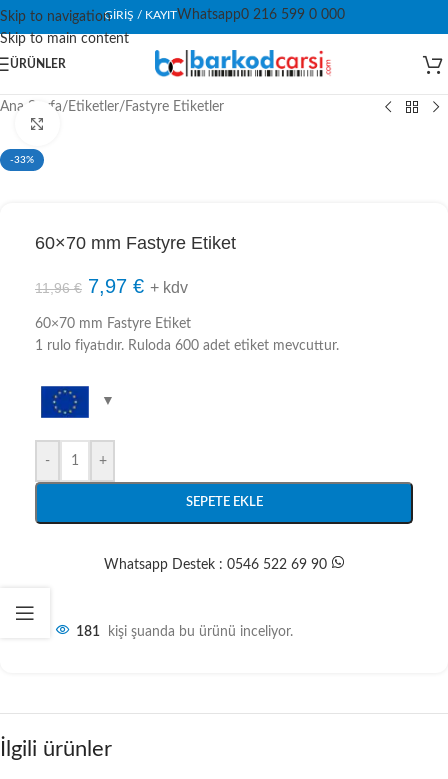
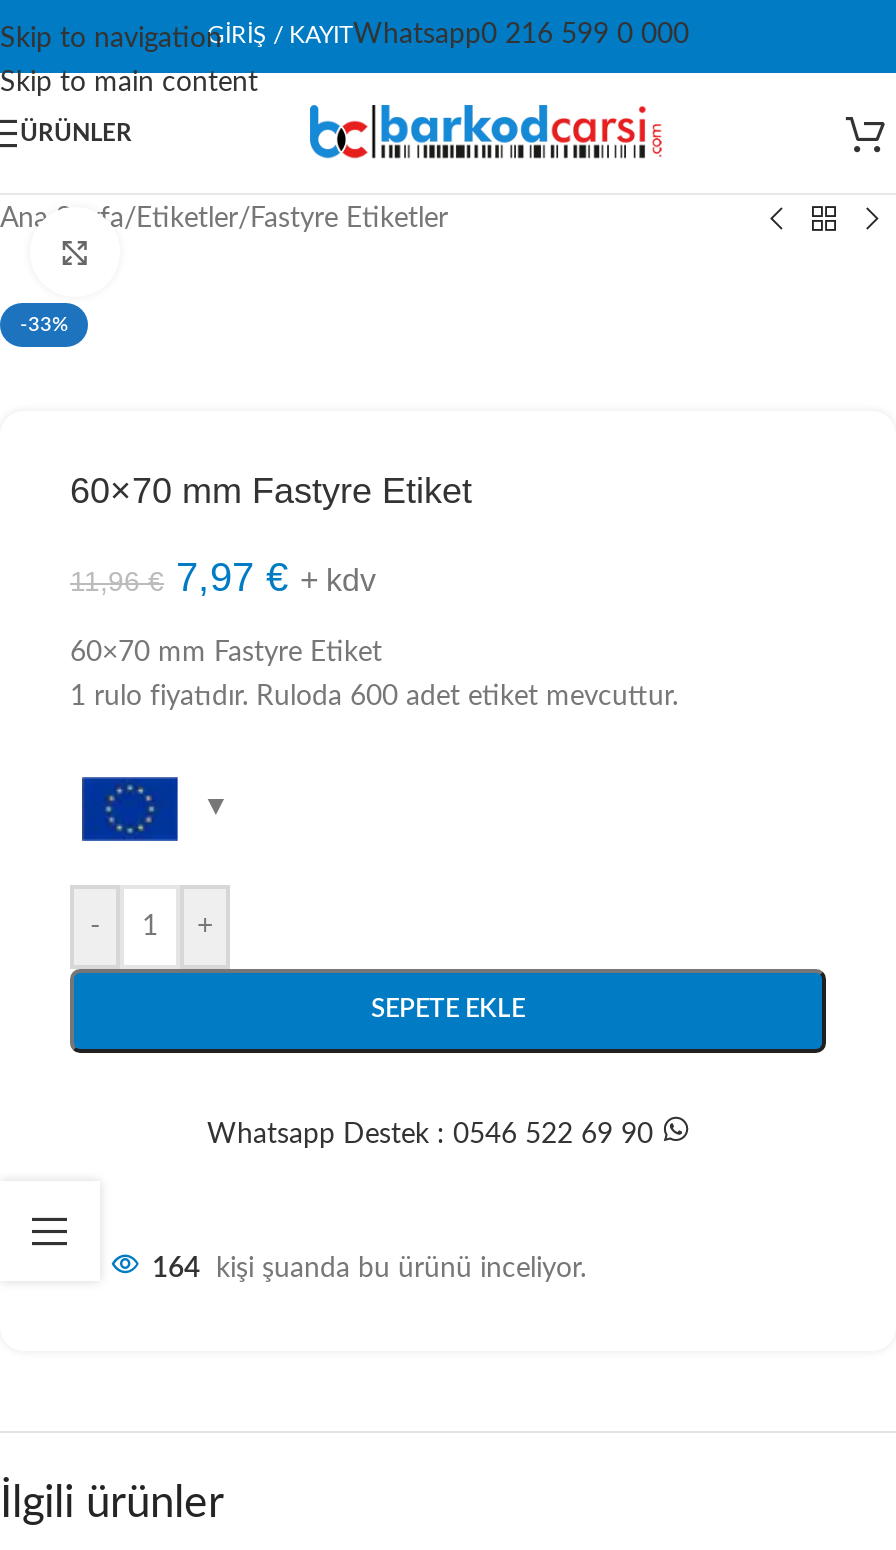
[76,625,293,639] 181 kişi şuanda bu ürünü inceliyor. -> [152,1255,586,1283] 164 kişi şuanda bu ürünü inceliyor.

